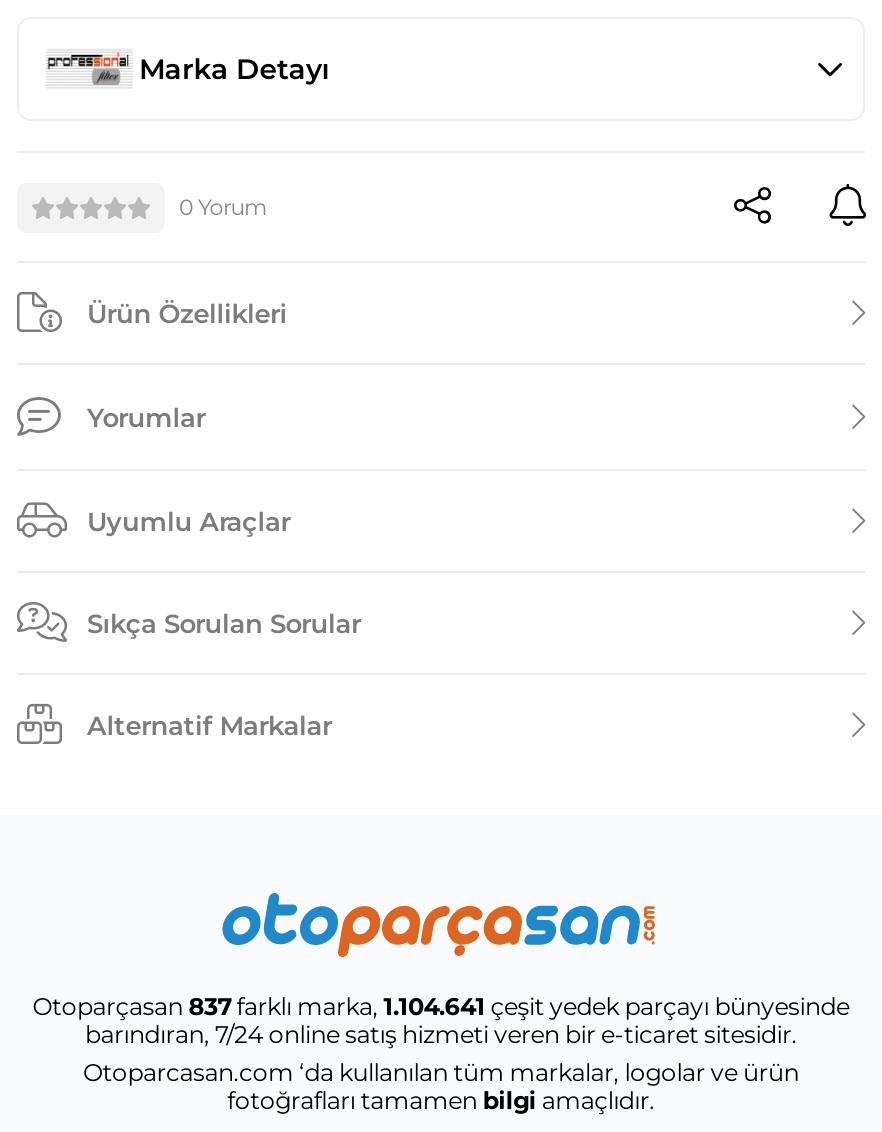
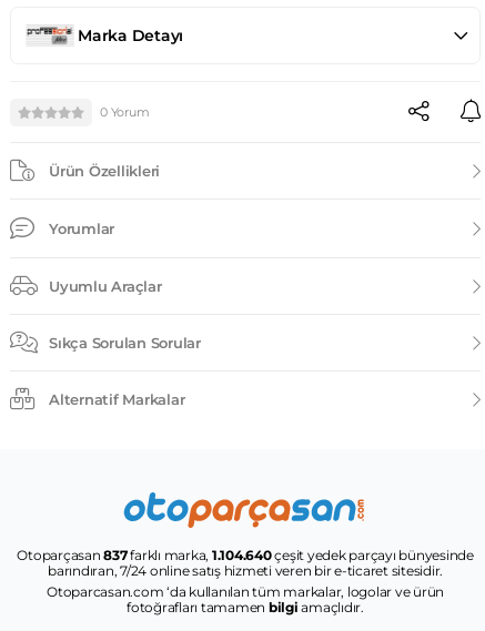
[33,991,849,1021] Otoparçasan 837farklı marka, 1.104.641 çeşit yedek parçayı bünyesinde -> [17,546,474,563] Otoparçasan 837farklı marka, 1.104.640 çeşit yedek parçayı bünyesinde

